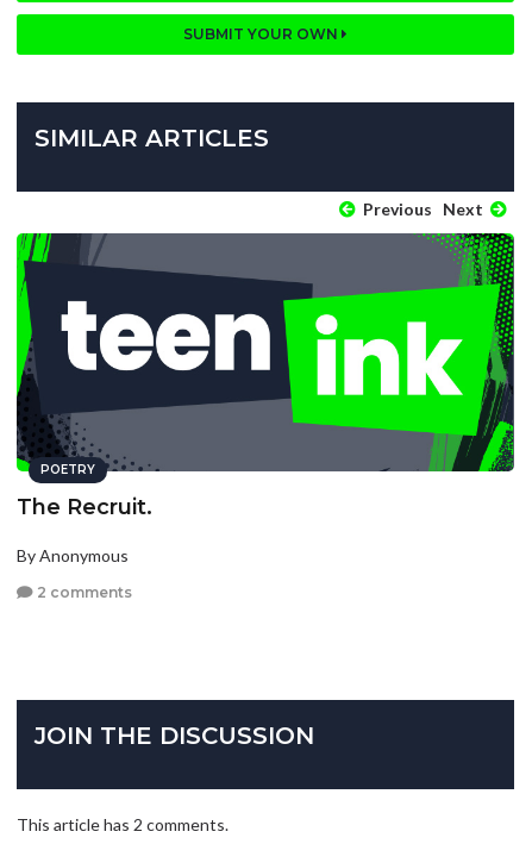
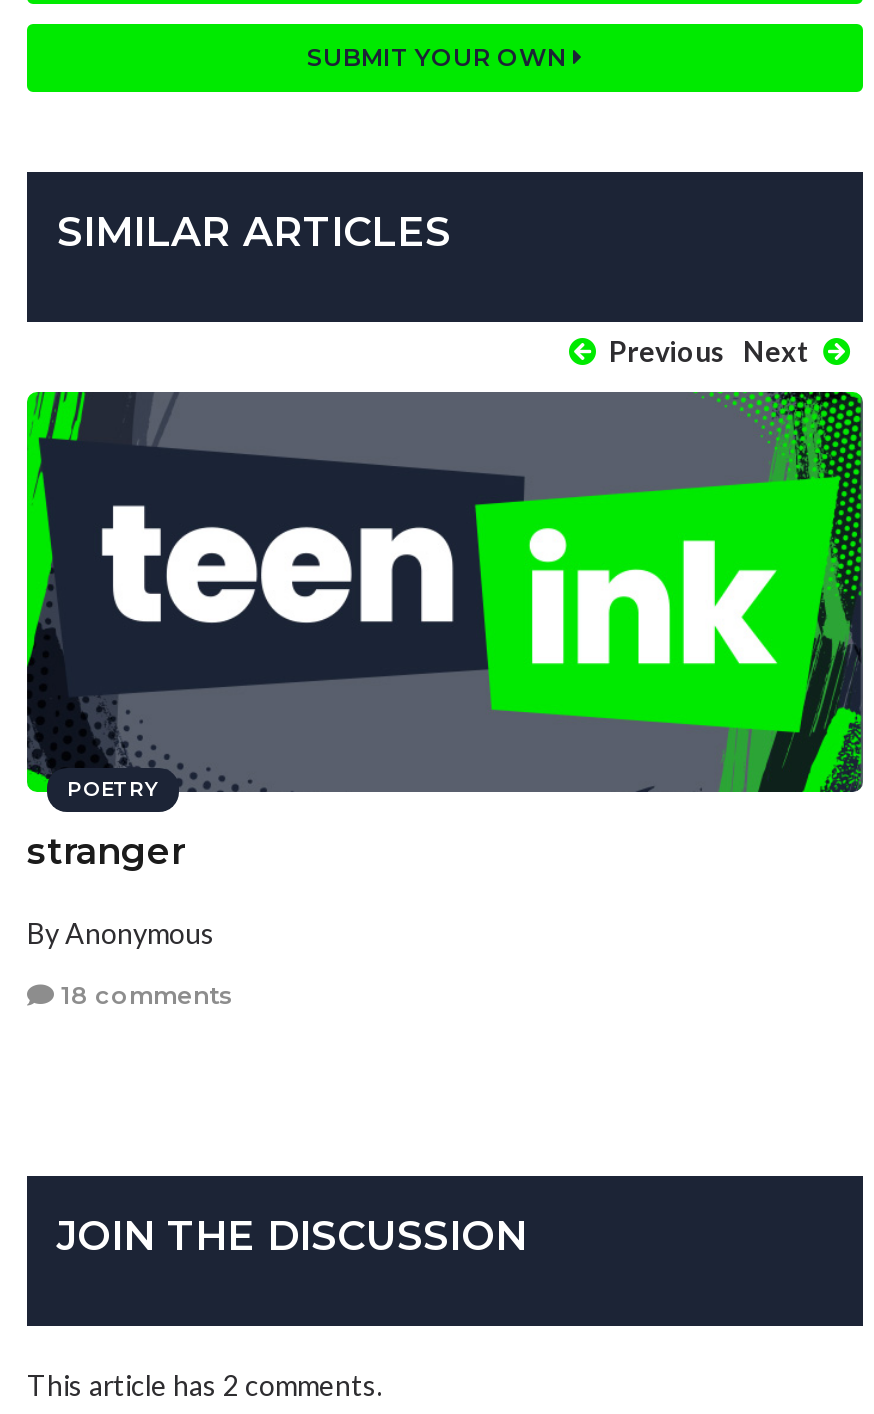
[17,494,152,520] The Recruit. -> [27,830,185,874] stranger
[33,584,132,602] 2 comments -> [55,981,233,1011] 18 comments

